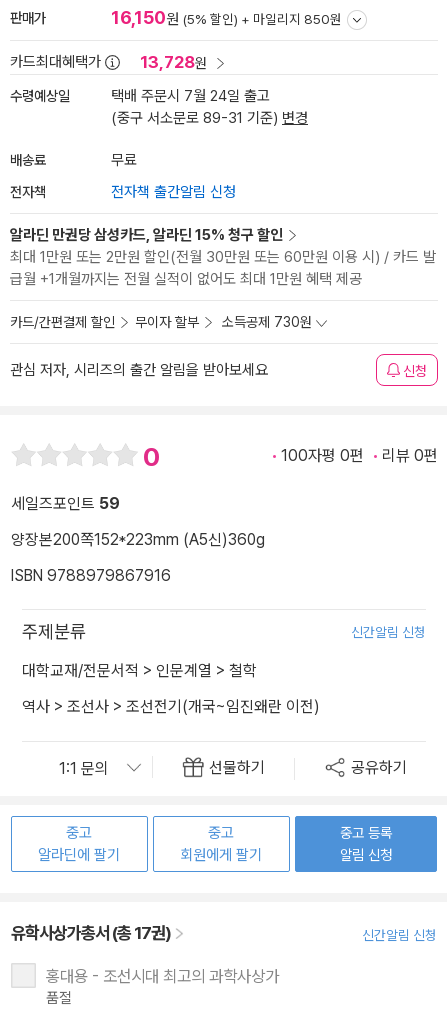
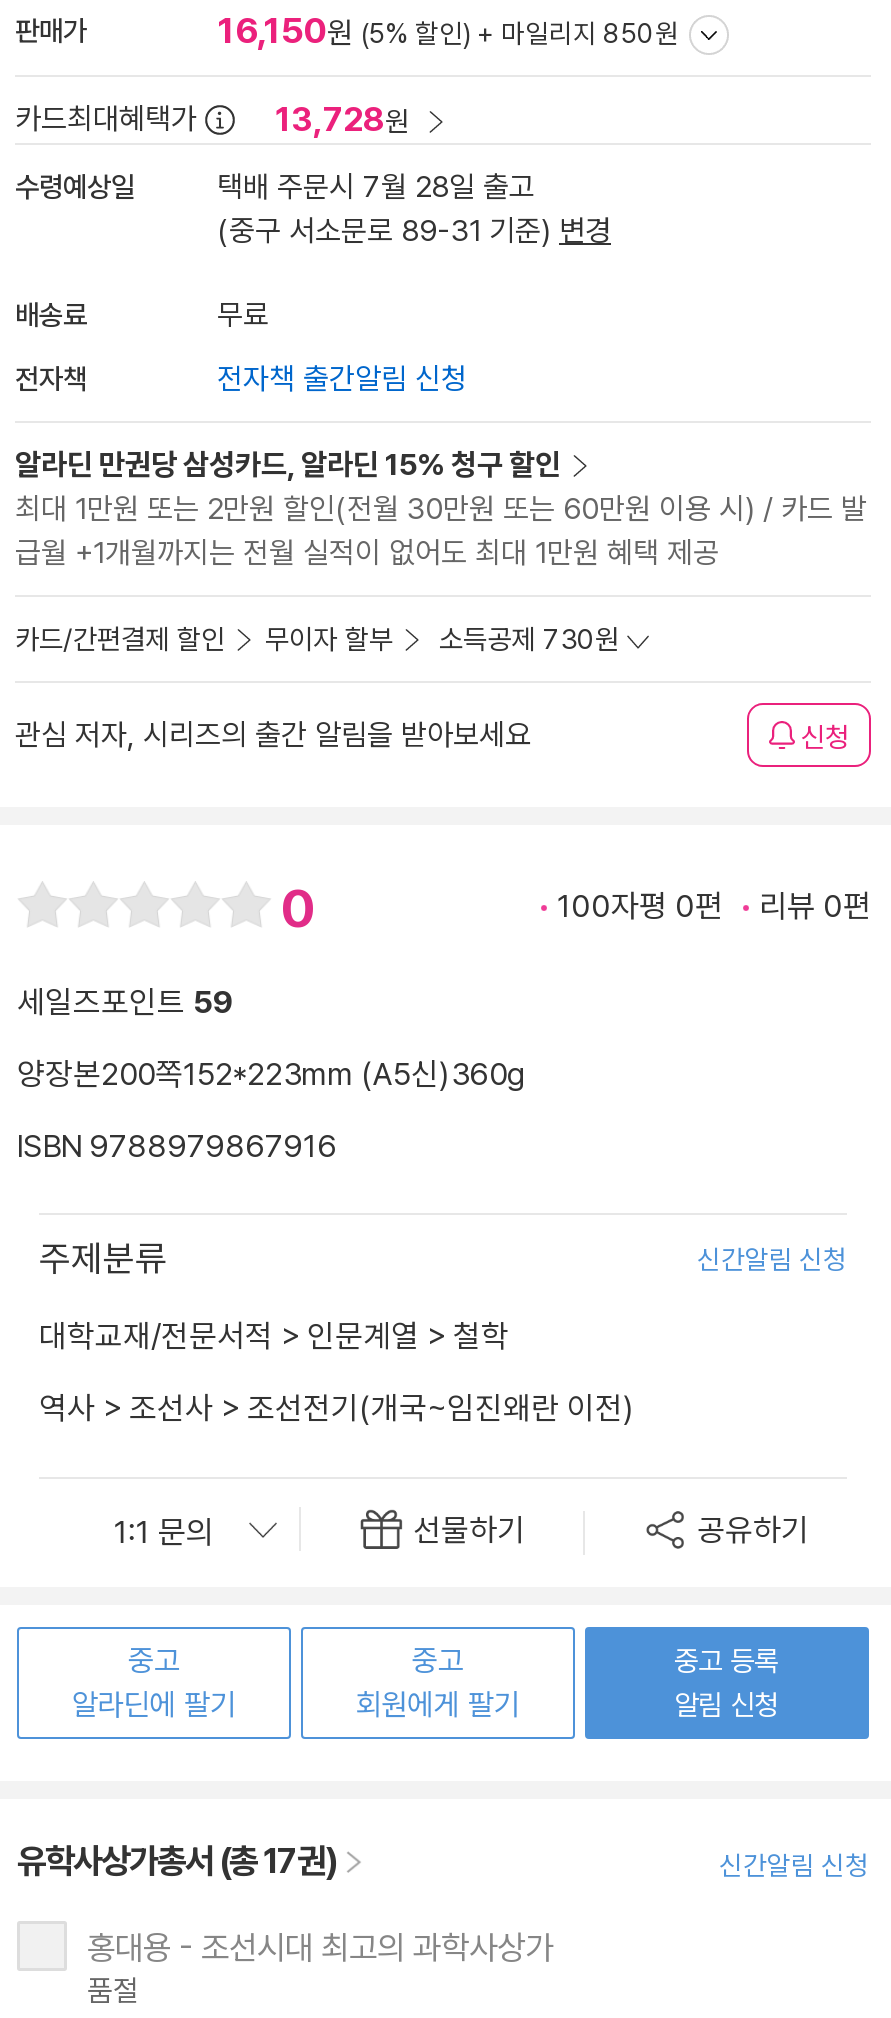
[111,87,270,105] 택배 주문시 7월 24일 출고 -> [217,169,535,205] 택배 주문시 7월 28일 출고

